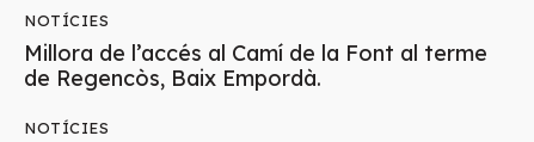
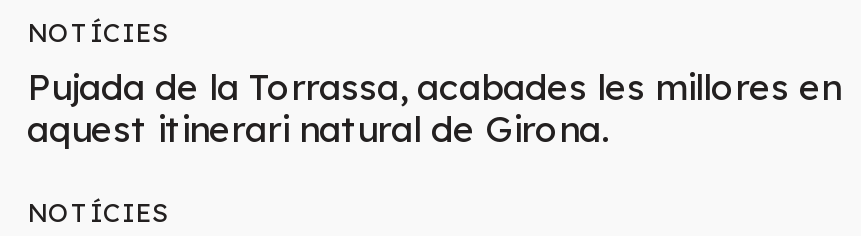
[24,39,487,92] Millora de l’accés al Camí de la Font al terme | de Regencòs, Baix Empordà. -> [27,64,841,152] Pujada de la Torrassa, acabades les millores en | aquest itinerari natural de Girona.

